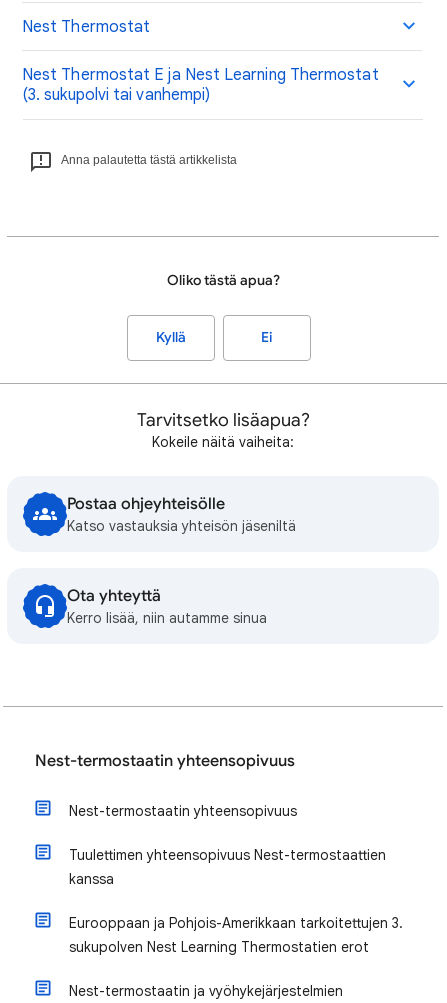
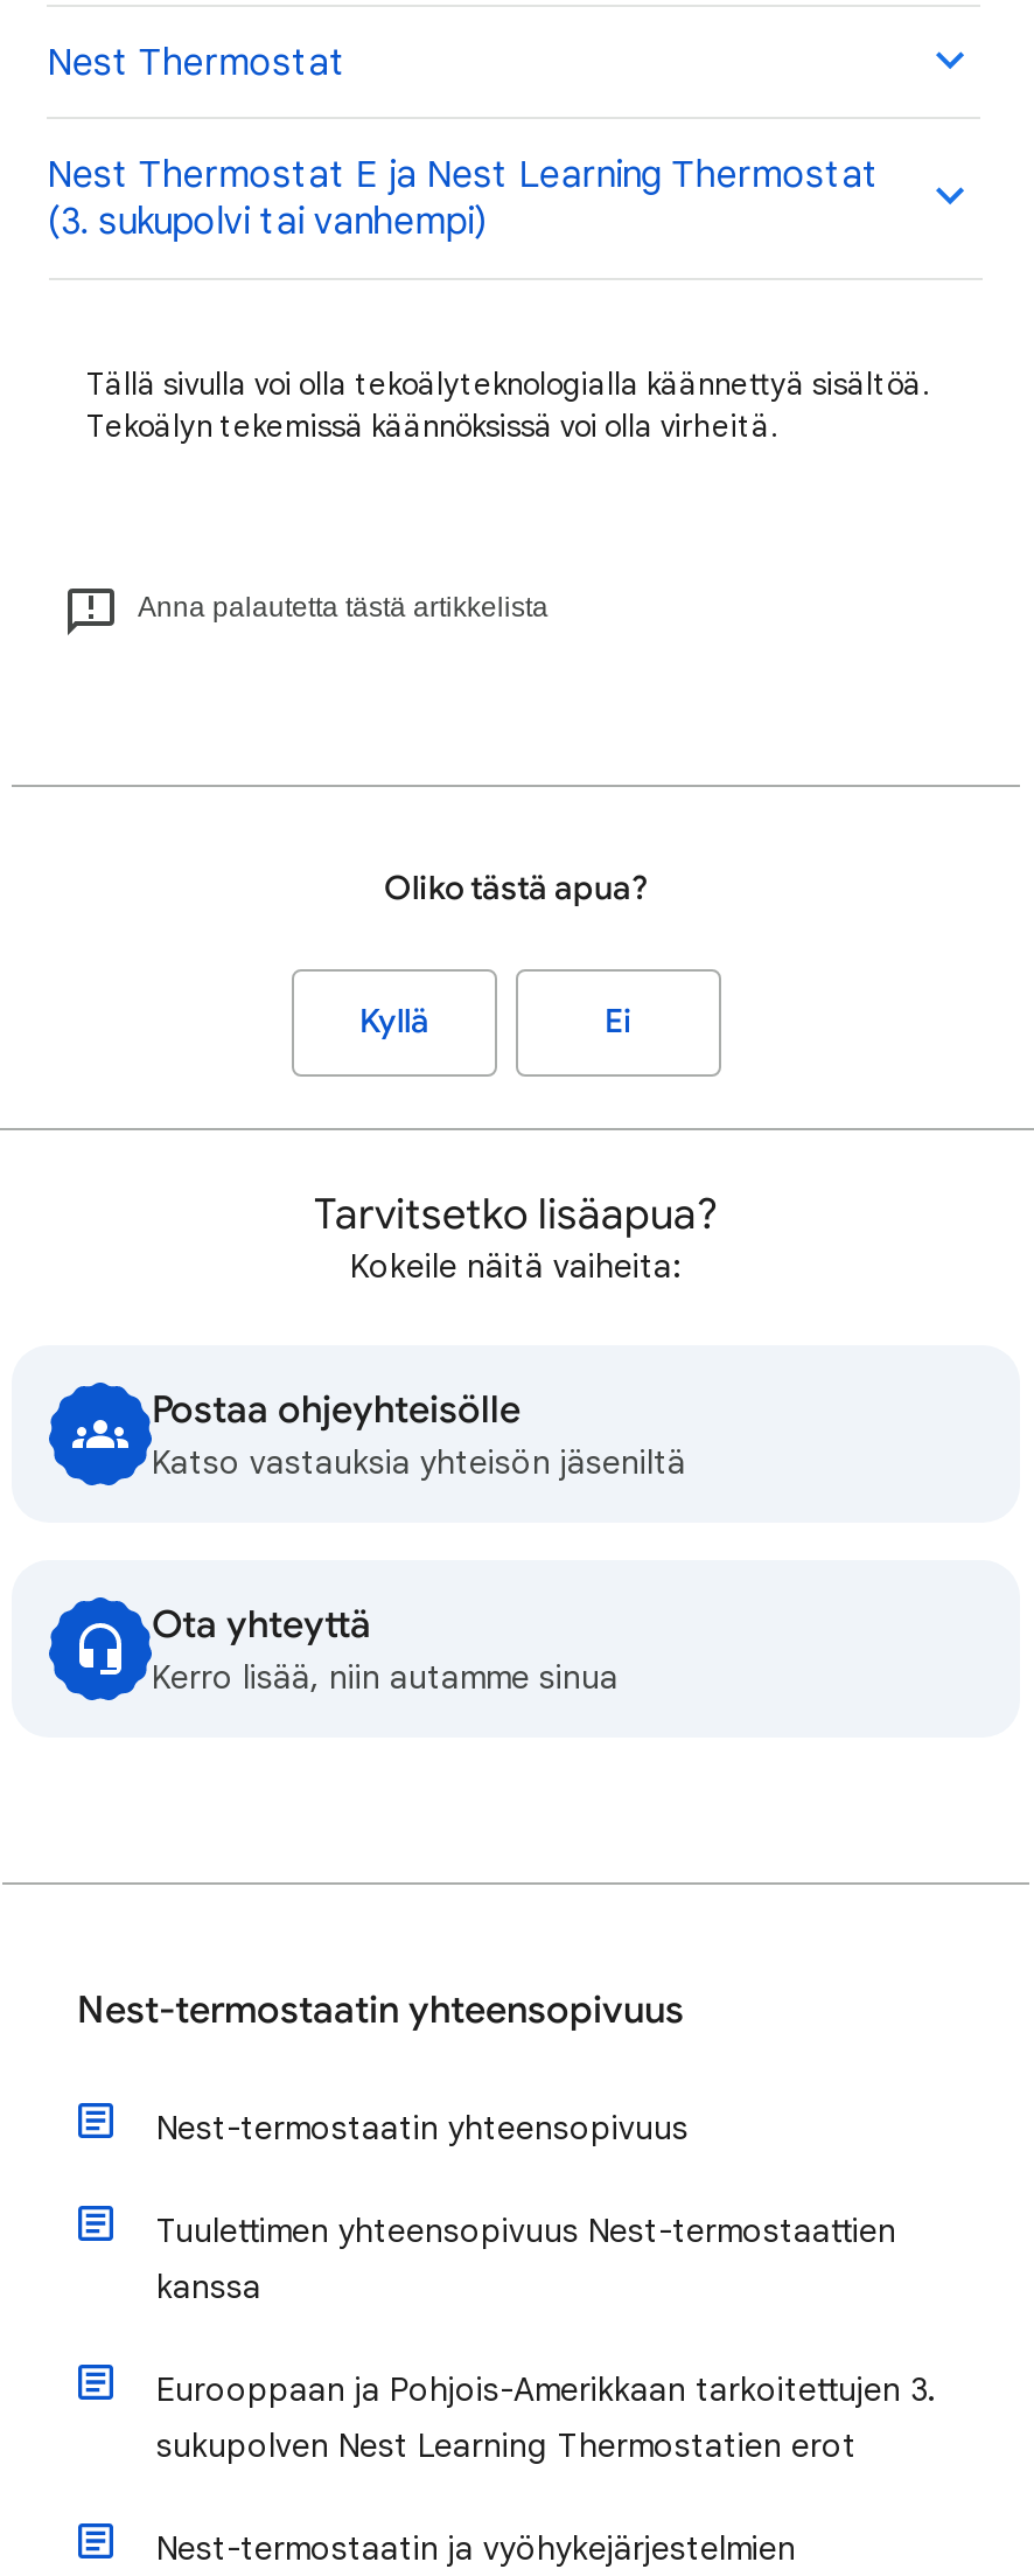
none -> [86,364,929,446] Tällä sivulla voi olla tekoälyteknologialla käännettyä sisältöä. | Tekoälyn tekemissä käännöksissä voi olla virheitä.

